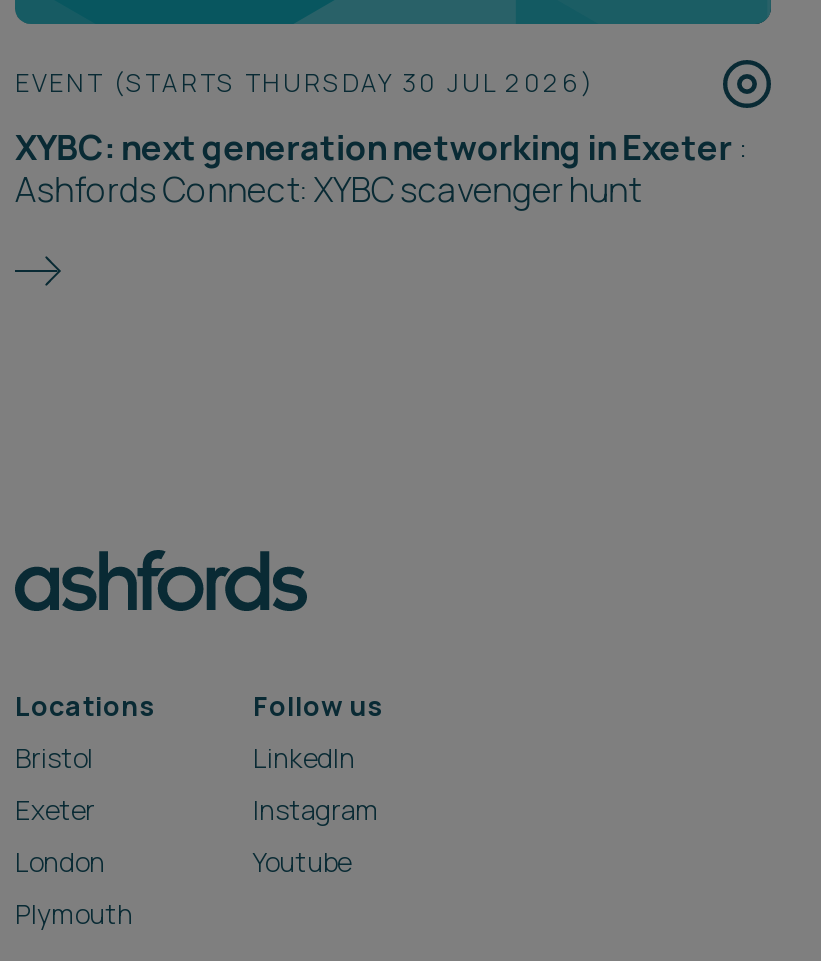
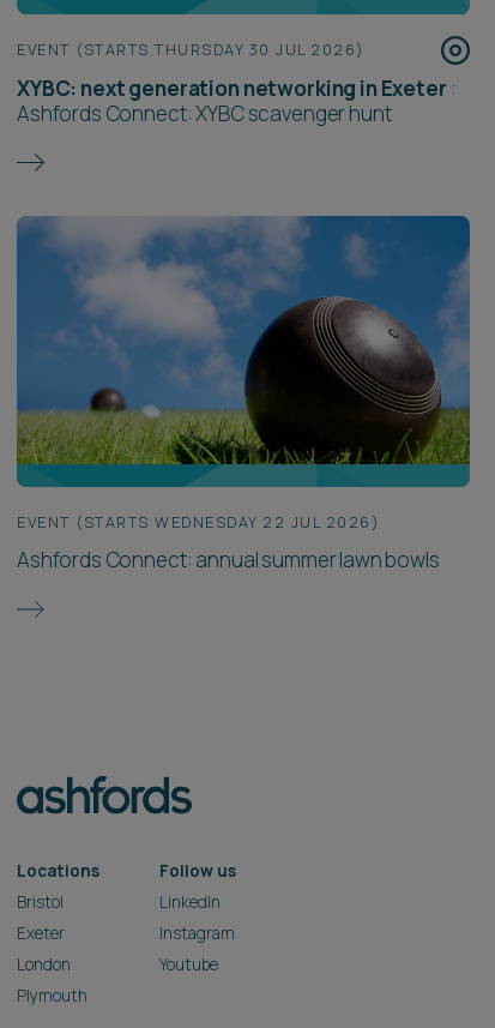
none -> [16,215,471,574] [image] | EVENT (STARTS WEDNESDAY 22 JUL 2026) | Ashfords Connect: annual summer lawn bowls

